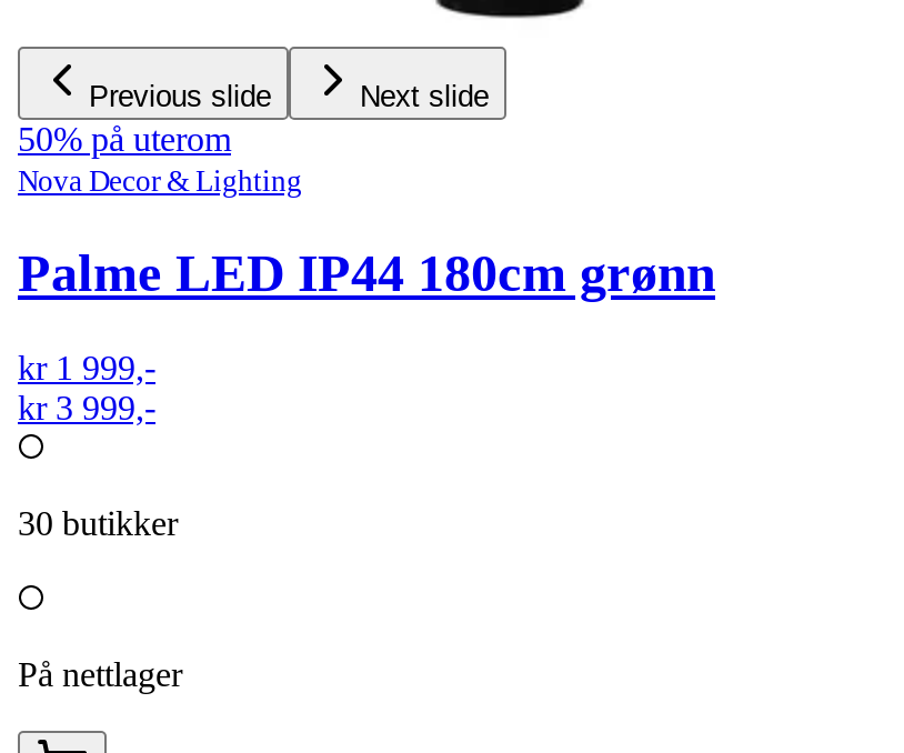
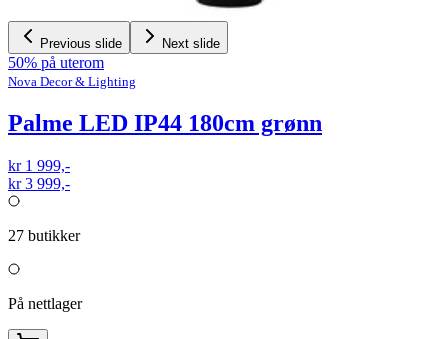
[18,505,178,542] 30 butikker -> [8,227,80,244] 27 butikker

